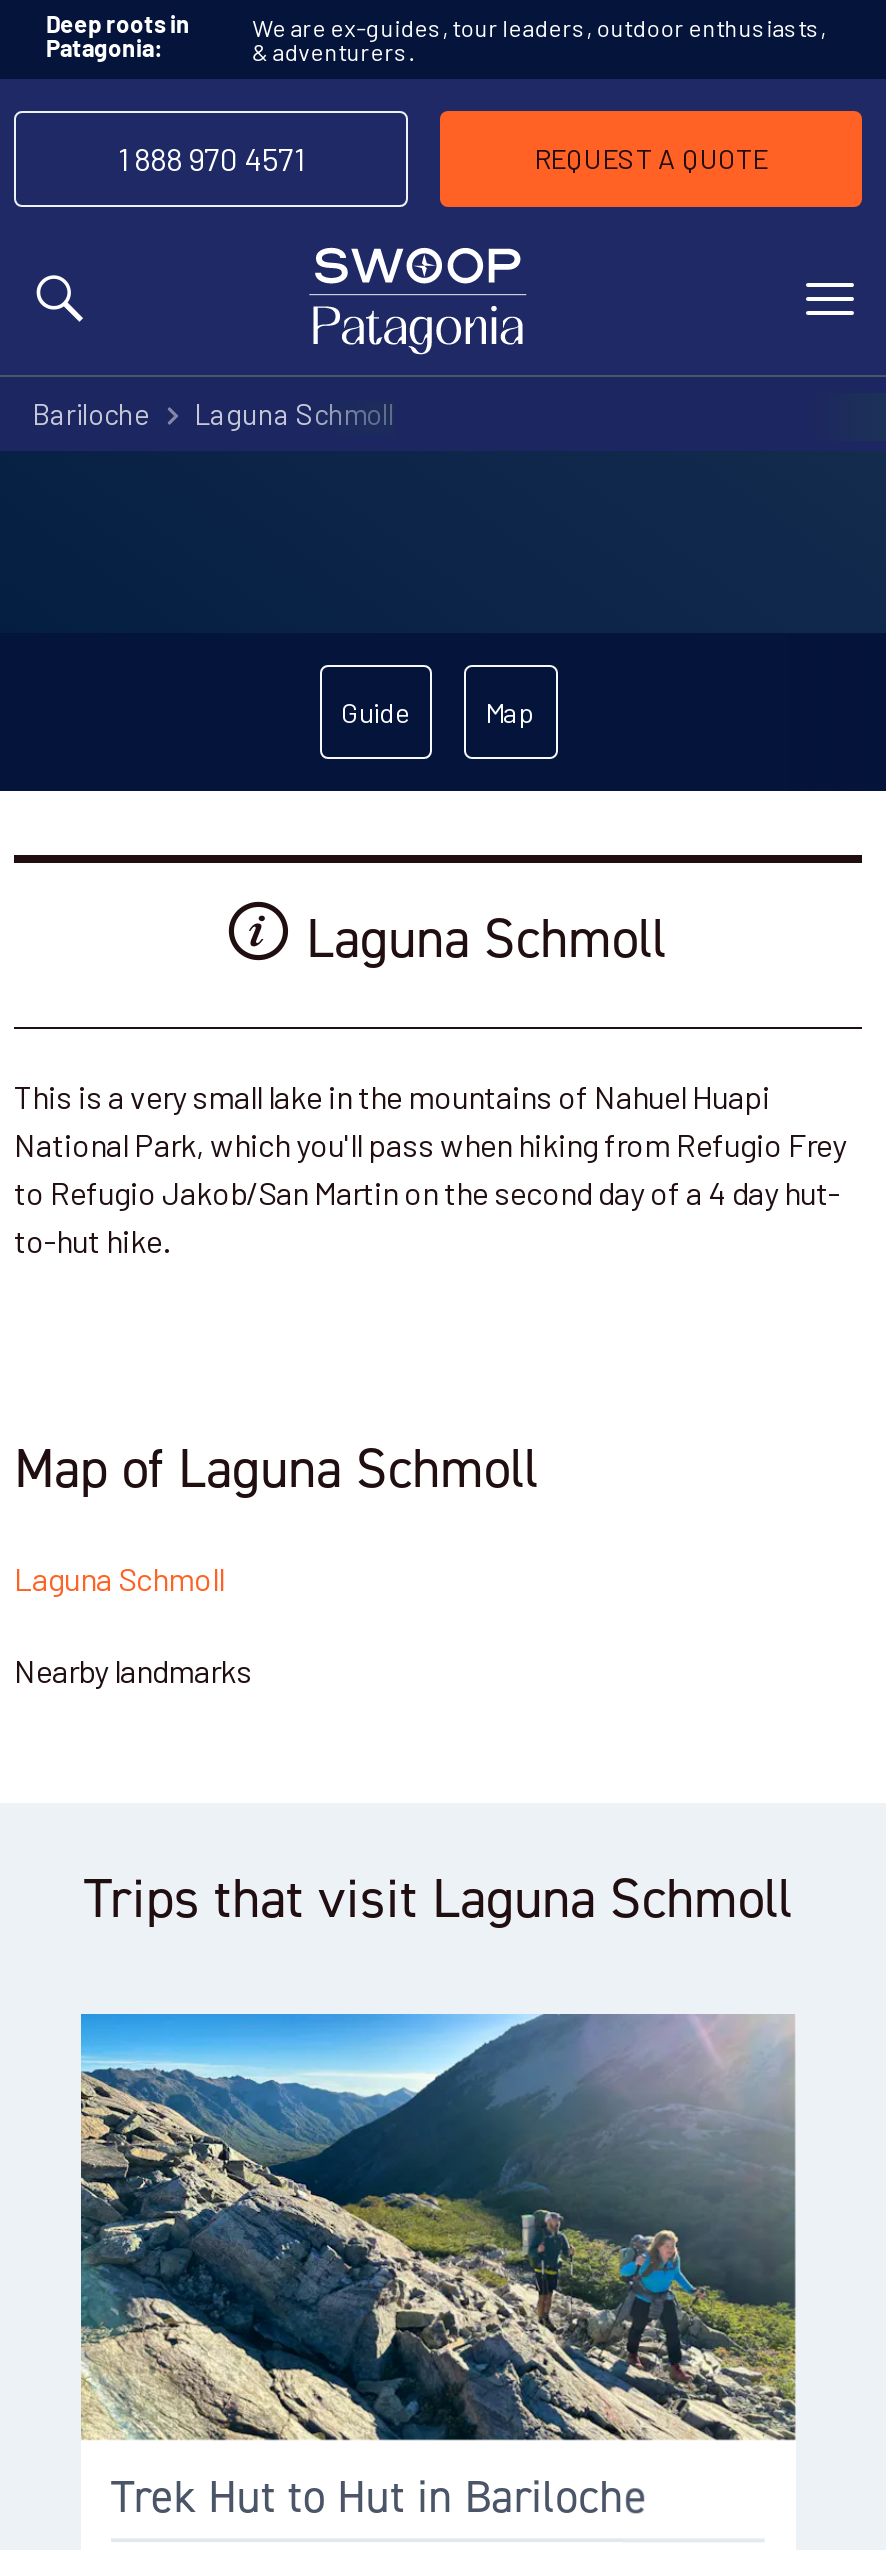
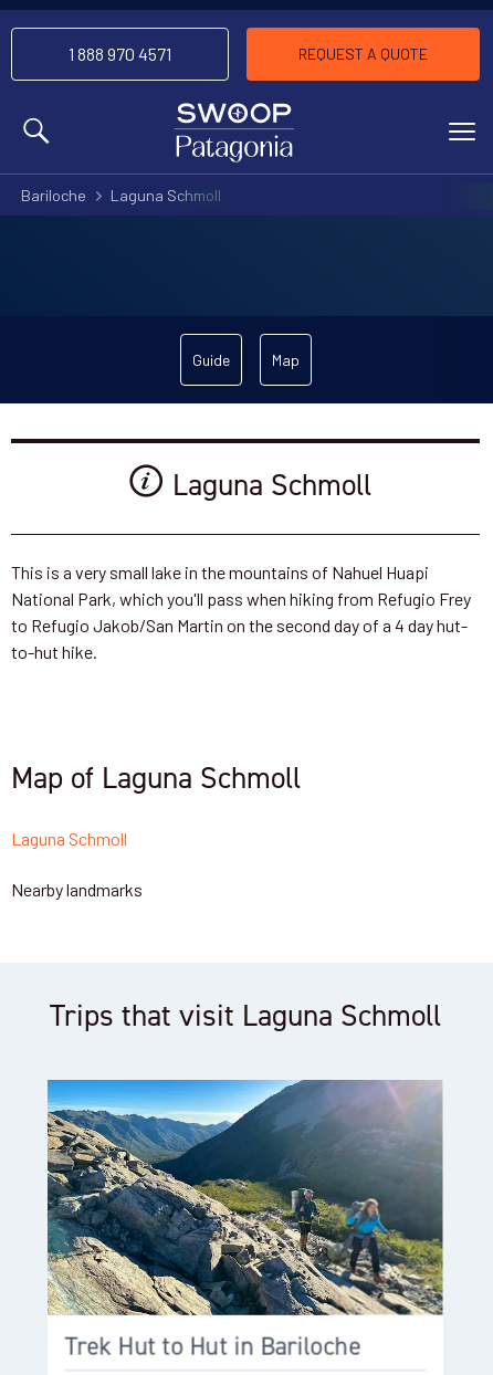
[46,15,190,63] Deep roots in | Patagonia: -> none
[252,13,826,65] We are ex-guides, tour leaders, outdoor enthusiasts, | & adventurers. -> none

